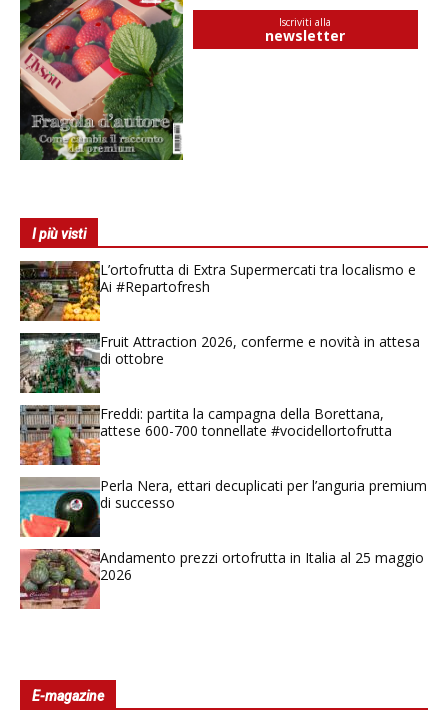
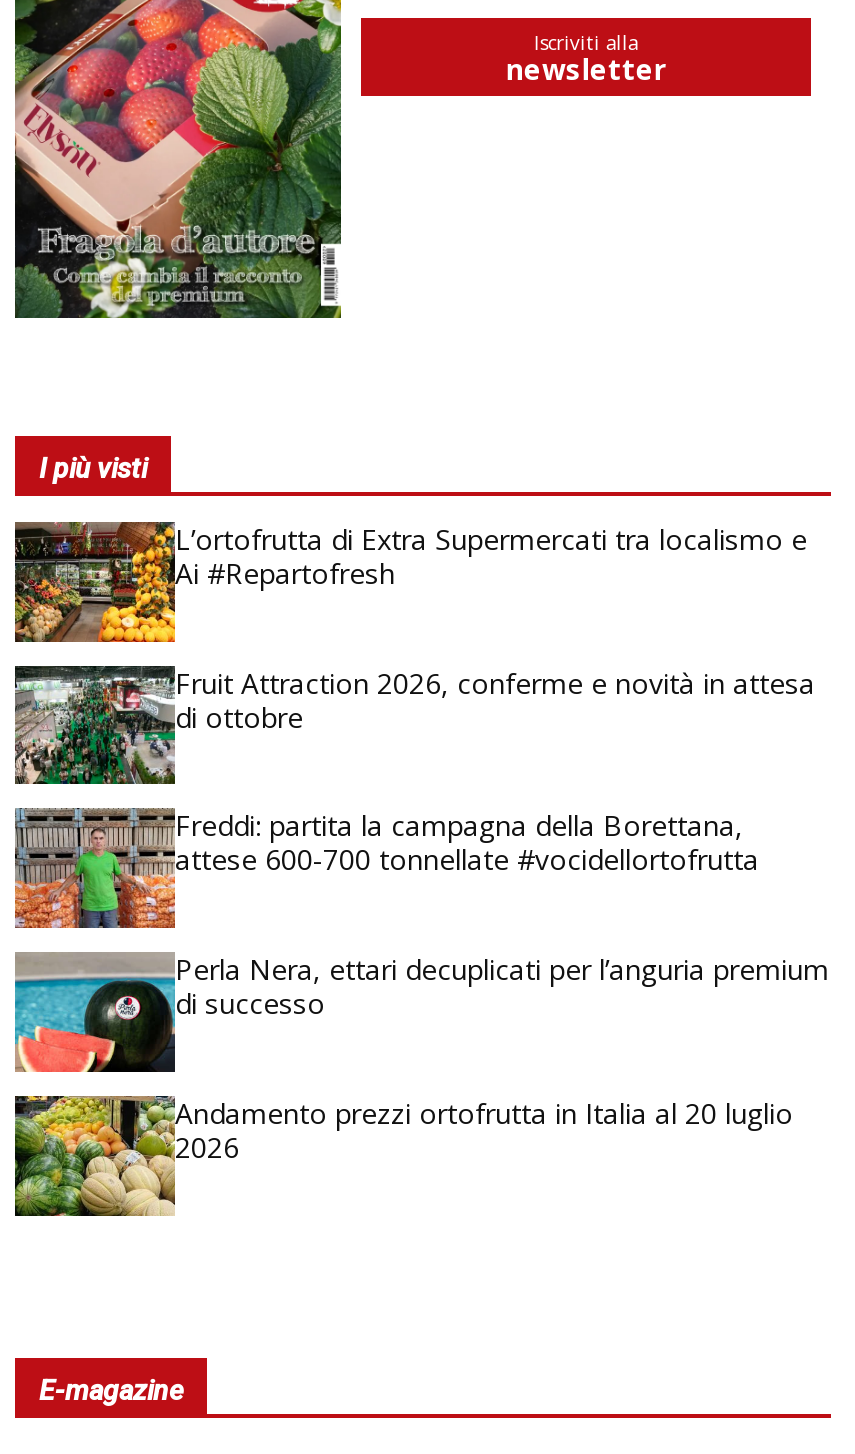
[19,548,424,609] [image] | Andamento prezzi ortofrutta in Italia al 25 maggio -> [13,1092,793,1218] [image] | Andamento prezzi ortofrutta in Italia al 20 luglio

